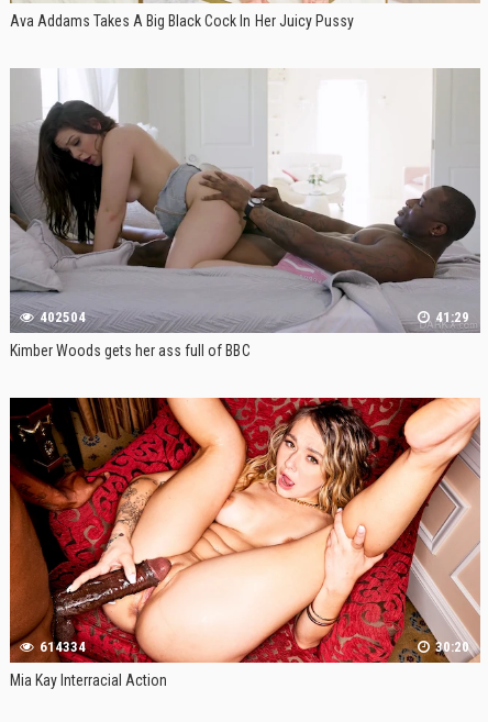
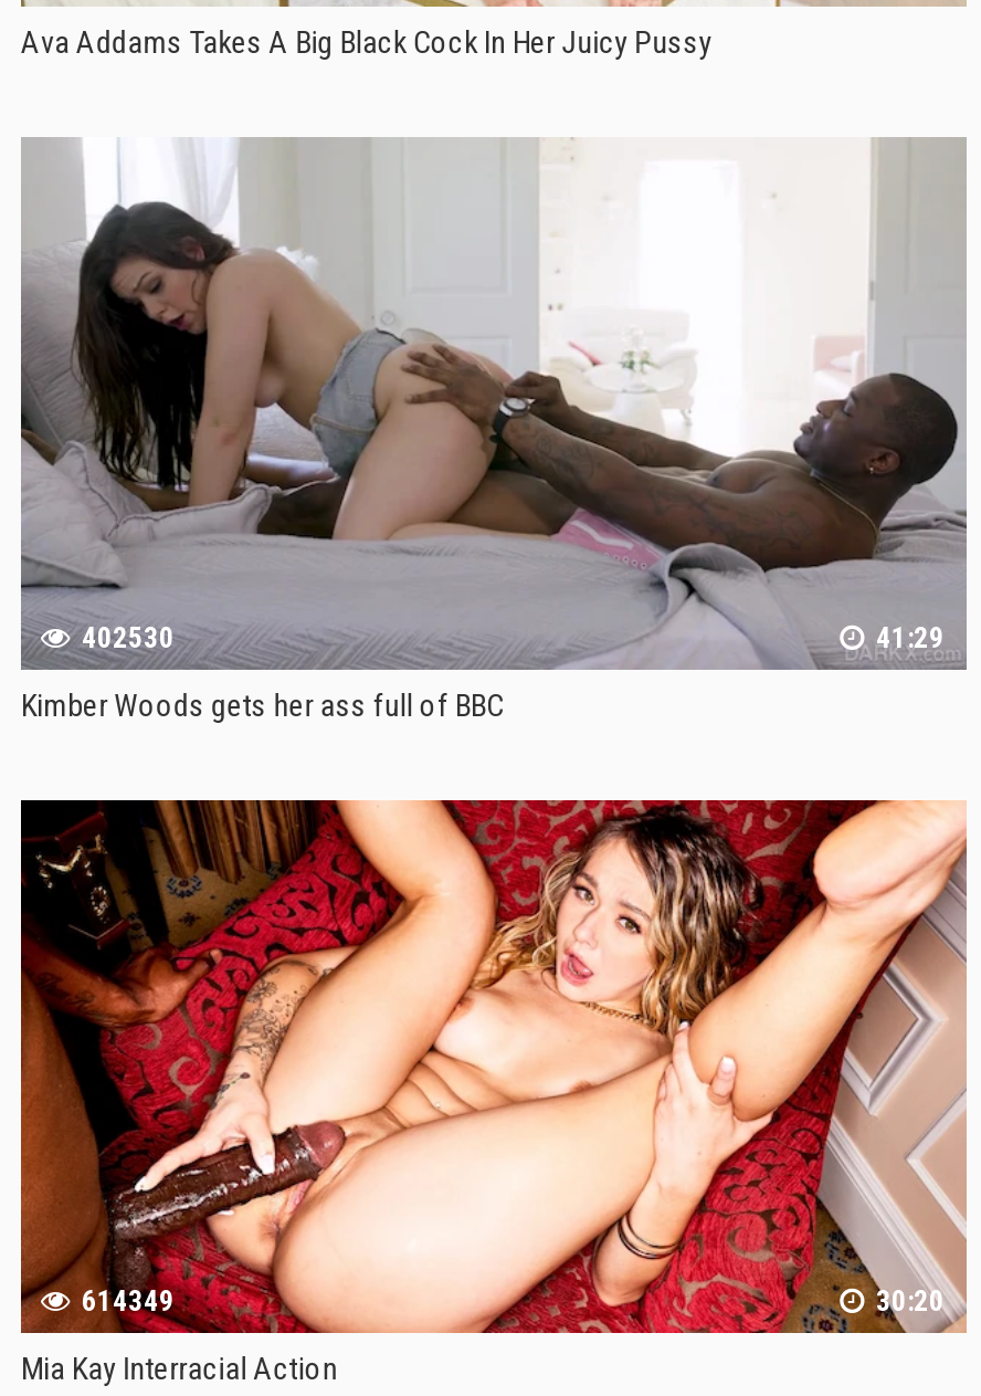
[37,309,86,326] 402504 -> [75,622,174,655] 402530
[37,638,86,655] 614334 -> [75,1284,174,1317] 614349

